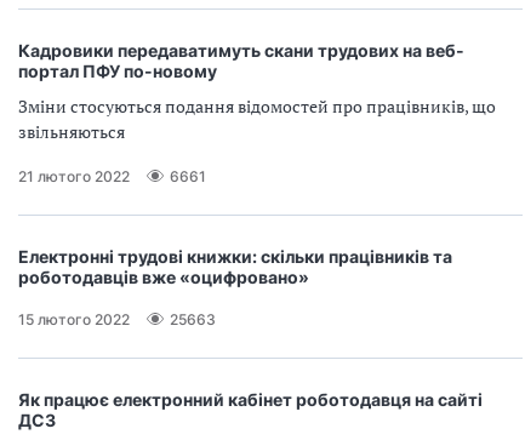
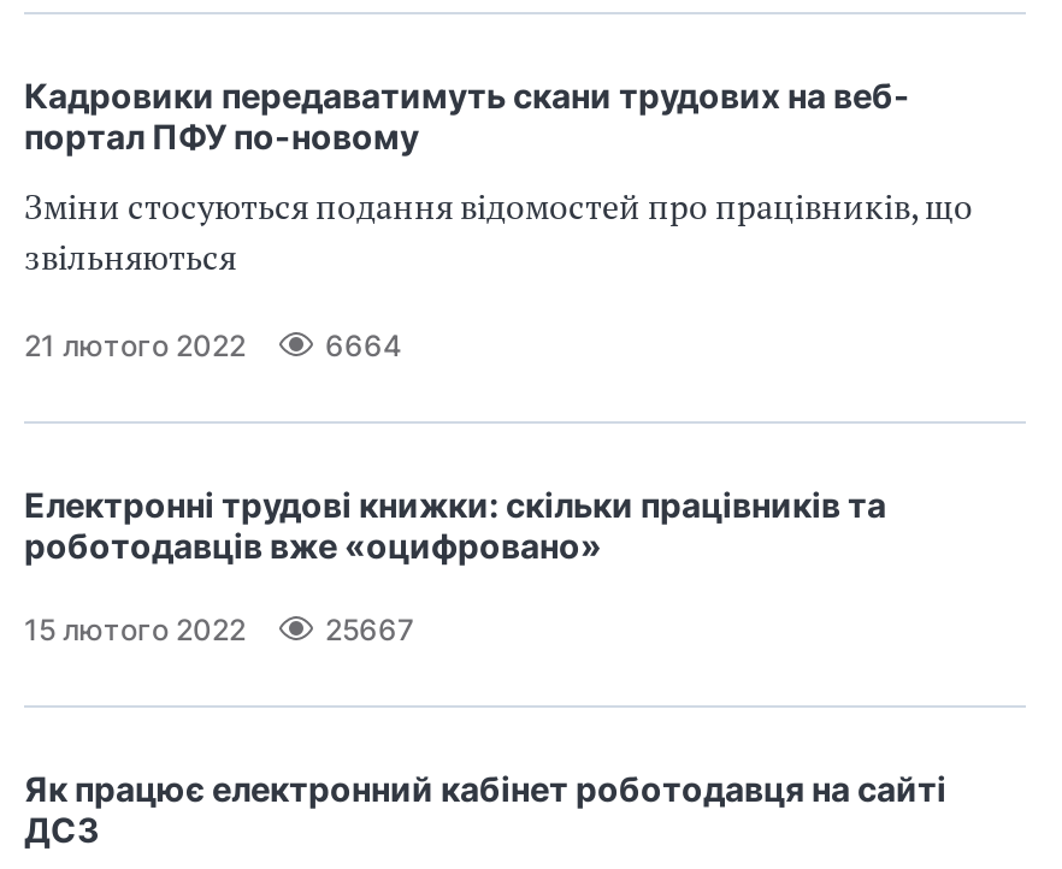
[170,167,206,185] 6661 -> [325,326,402,362] 6664
[170,310,216,328] 25663 -> [325,610,414,646] 25667

